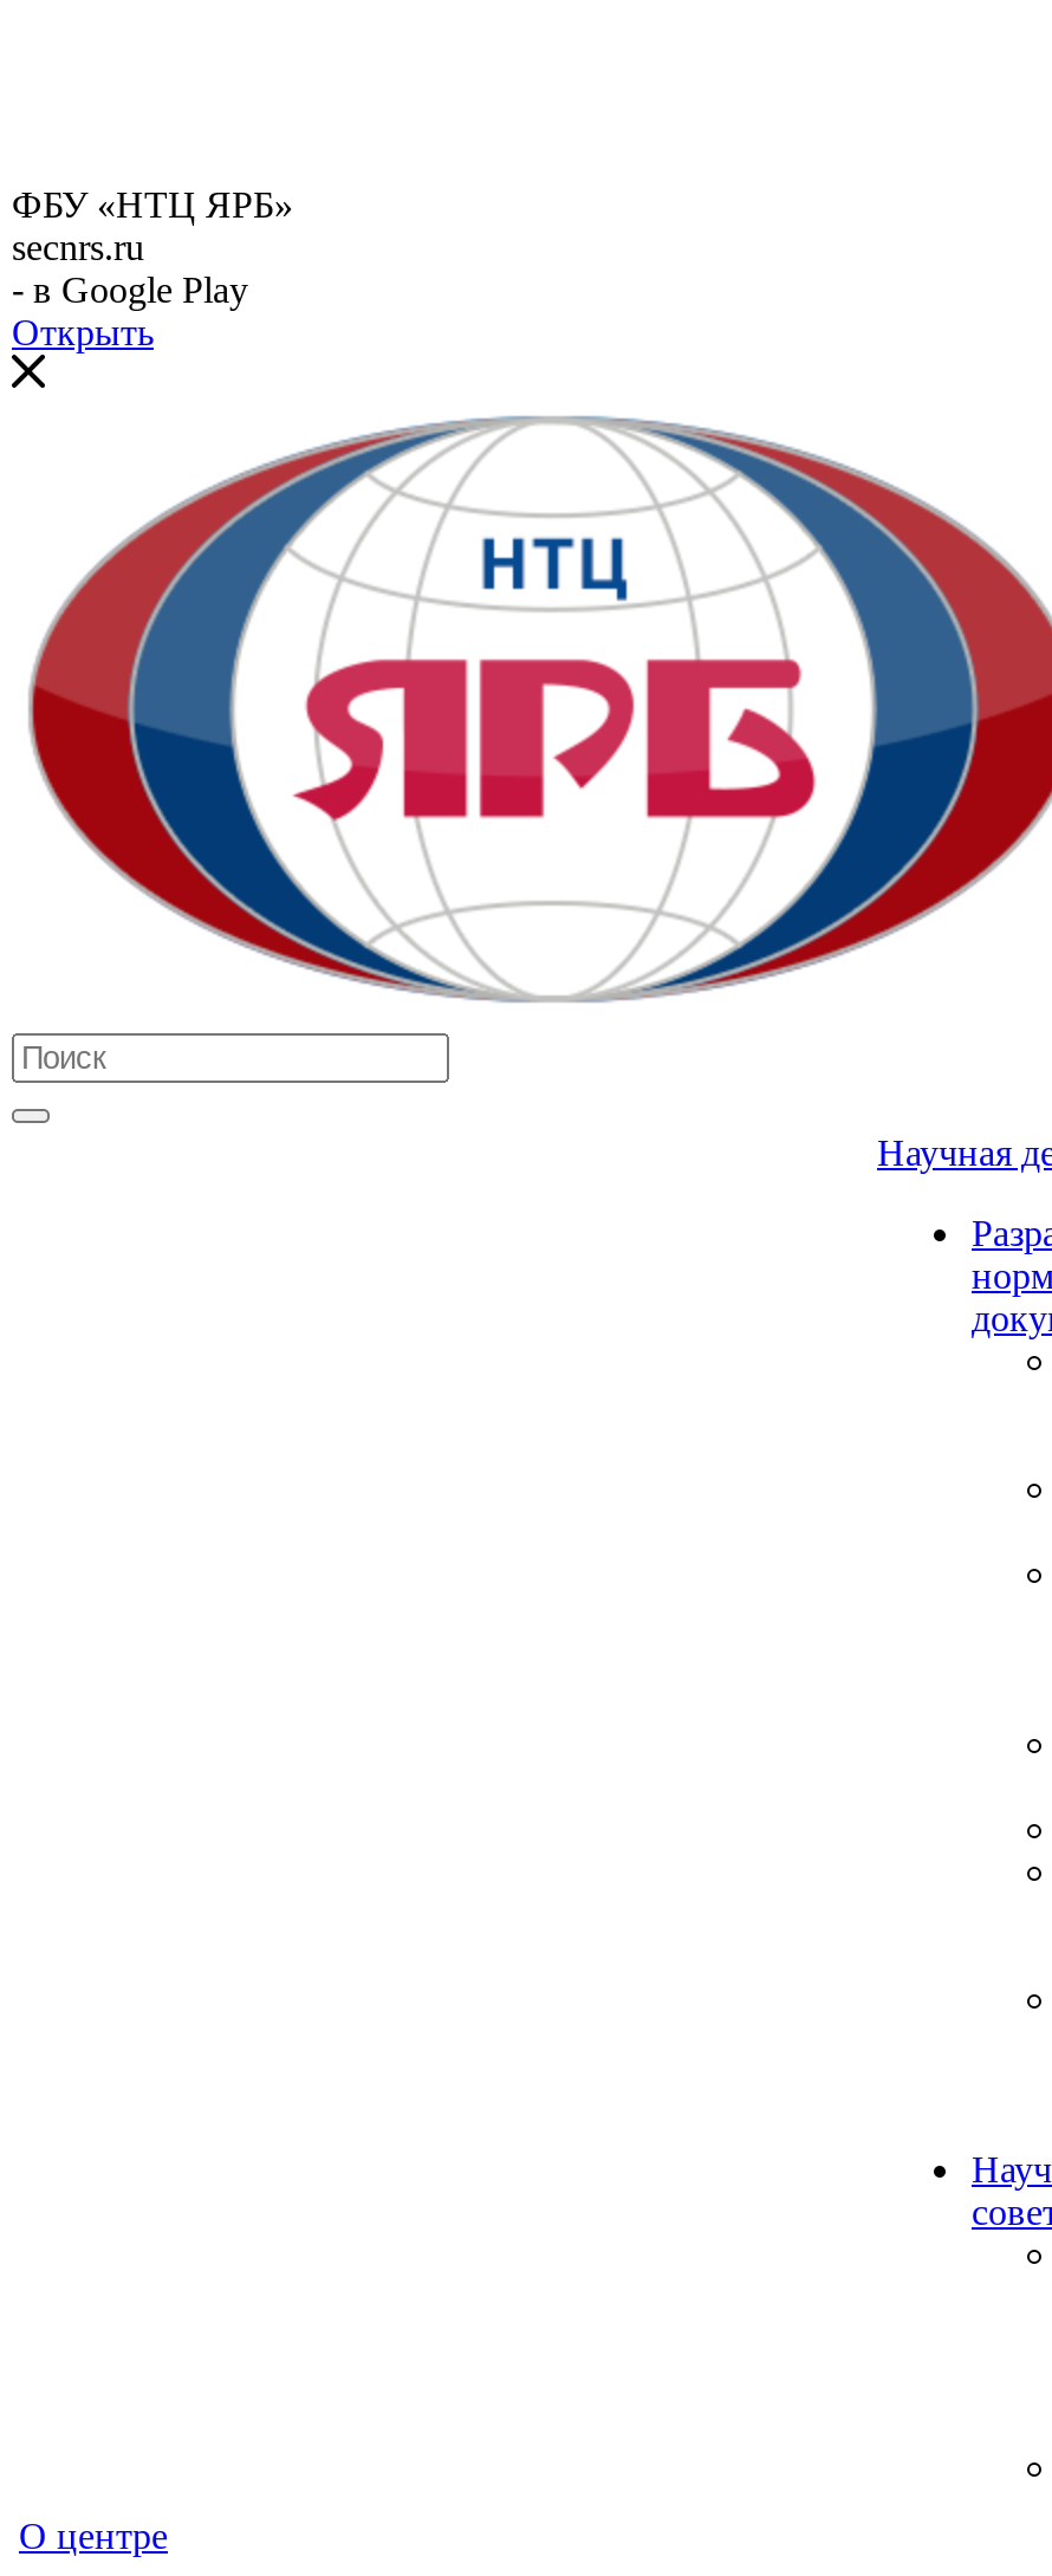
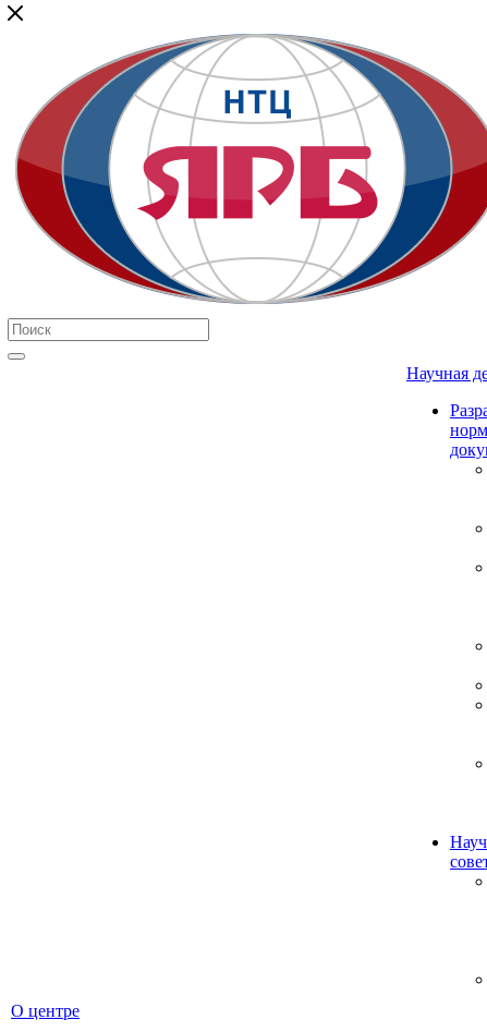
[12,184,293,352] ФБУ «НТЦ ЯРБ» | secnrs.ru | - в Google Play | Открыть -> none

